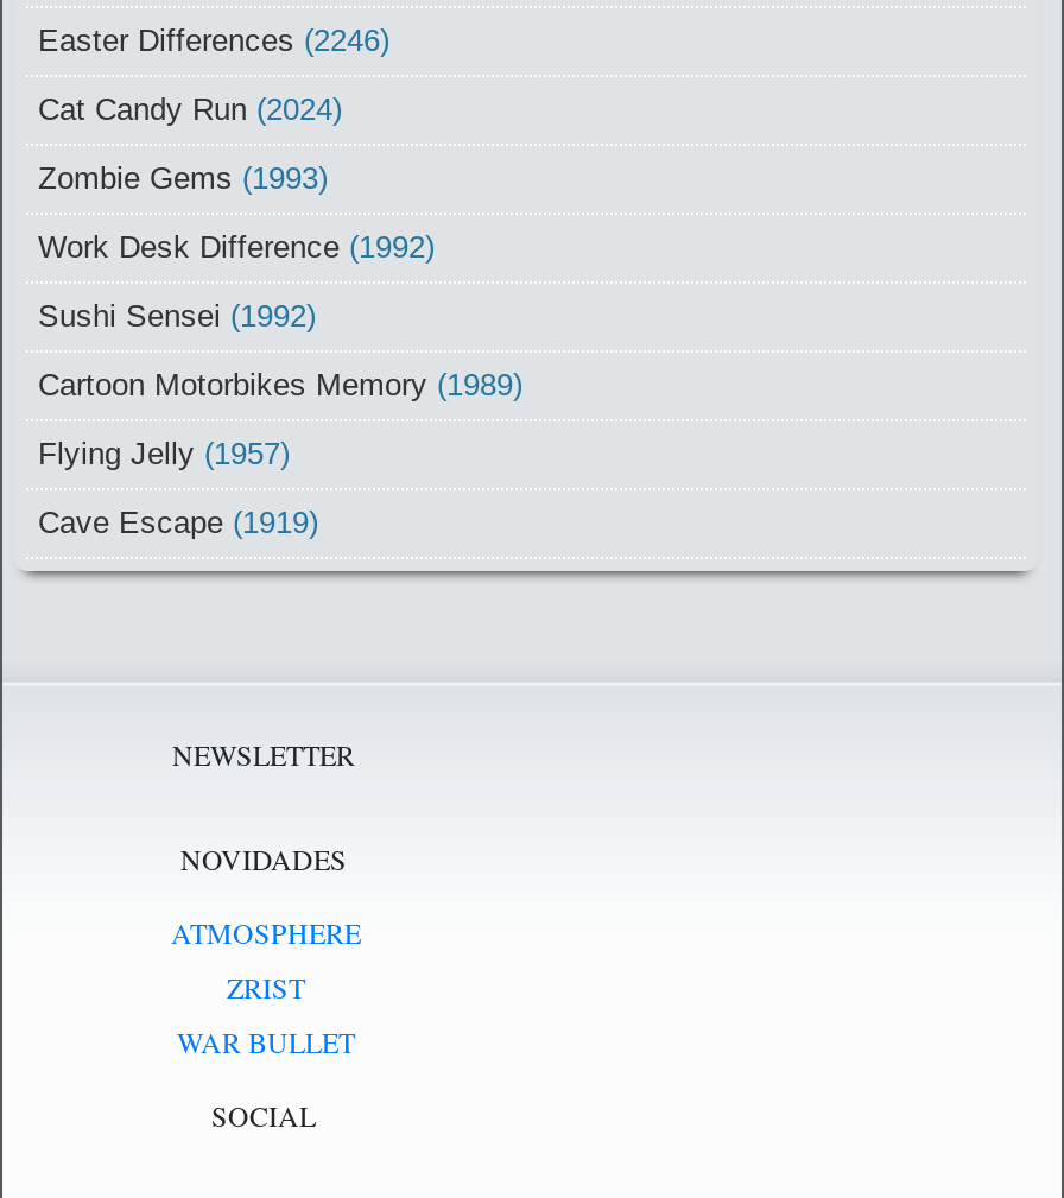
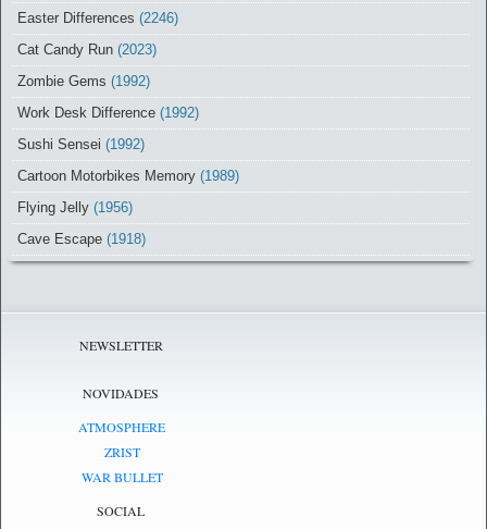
[38,92,342,128] Cat Candy Run (2024) -> [17,42,157,58] Cat Candy Run (2023)
[38,161,328,196] Zombie Gems (1993) -> [17,73,150,89] Zombie Gems (1992)
[38,436,290,472] Flying Jelly (1957) -> [17,199,133,216] Flying Jelly (1956)
[38,505,318,541] Cave Escape (1919) -> [17,231,146,247] Cave Escape (1918)

